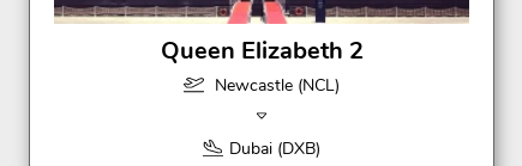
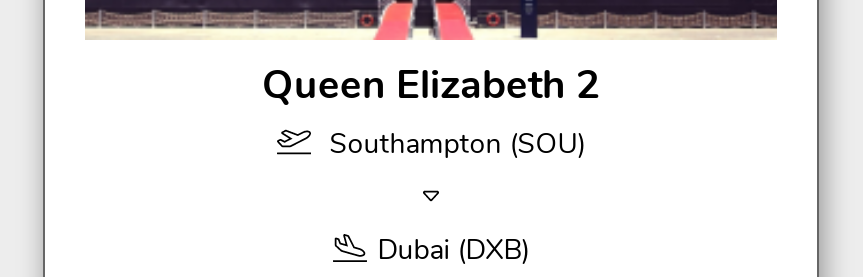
[210,78,340,96] Newcastle (NCL) -> [321,131,585,161] Southampton (SOU)

